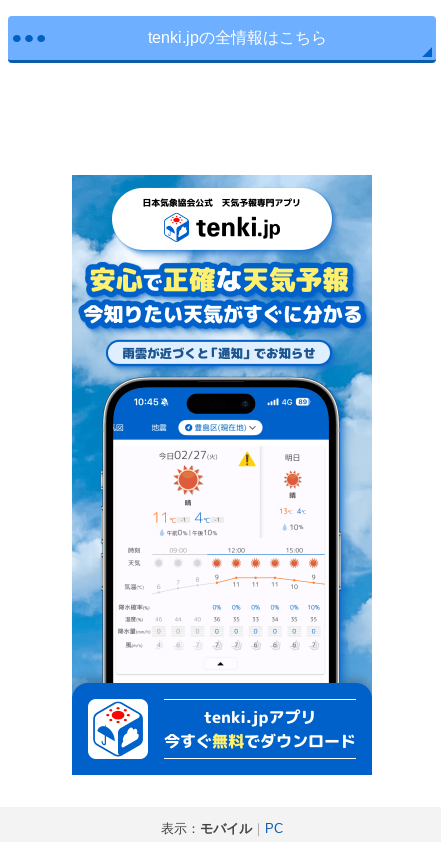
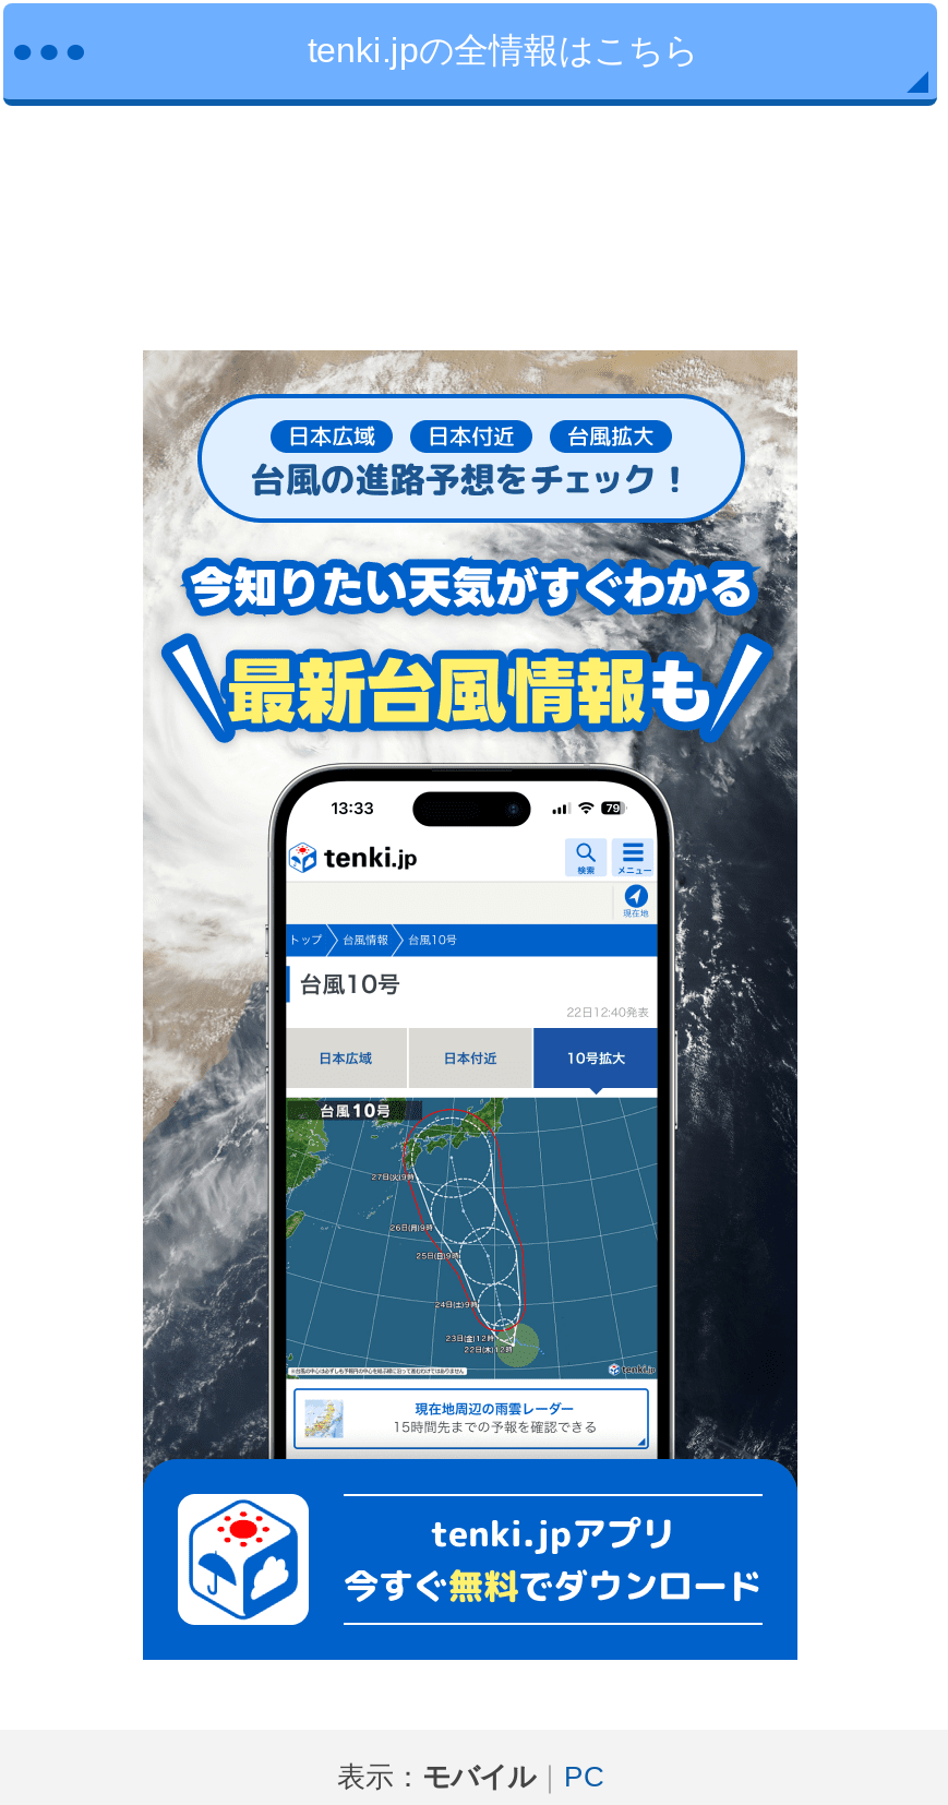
[71,174,373,694] [image] -> [141,348,800,1485] [image]

